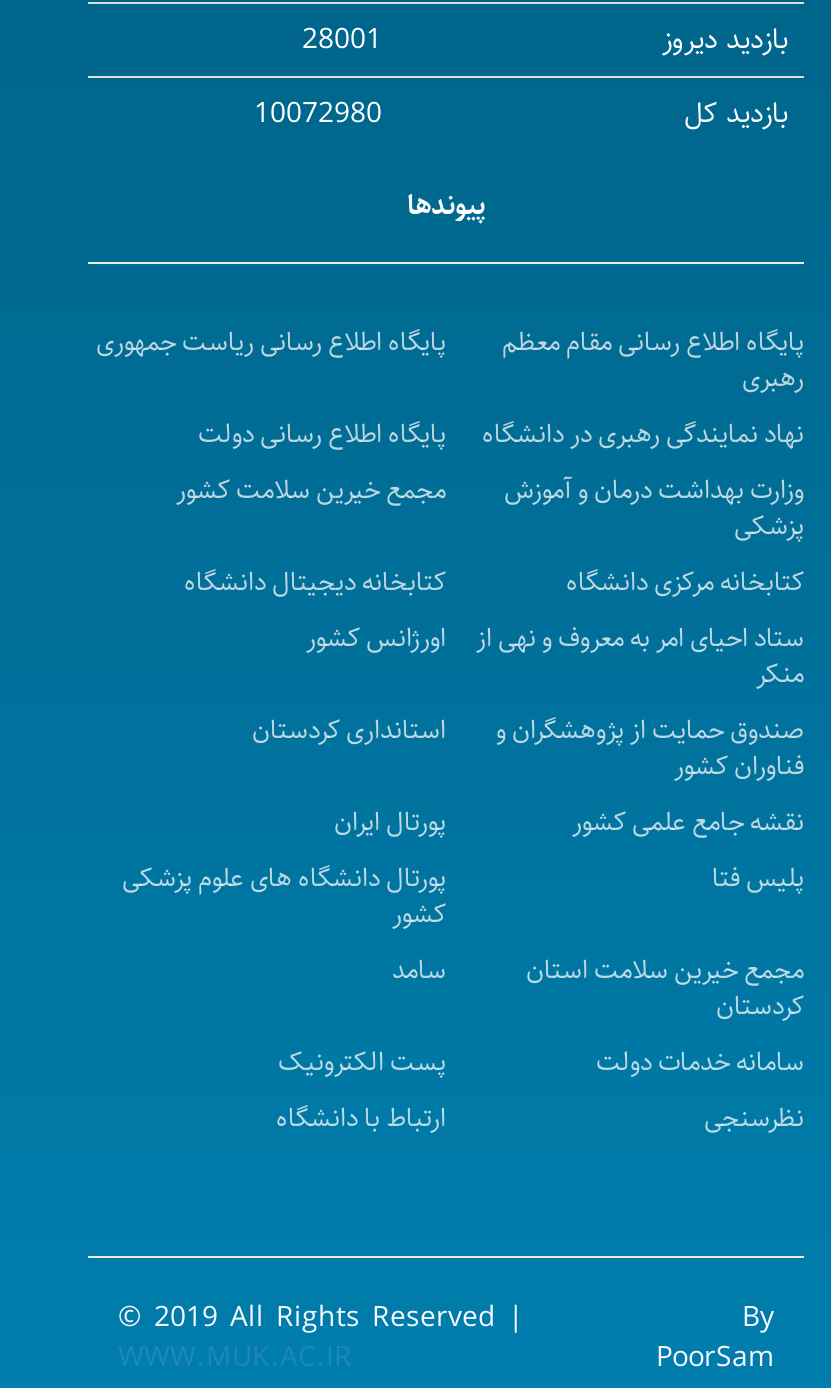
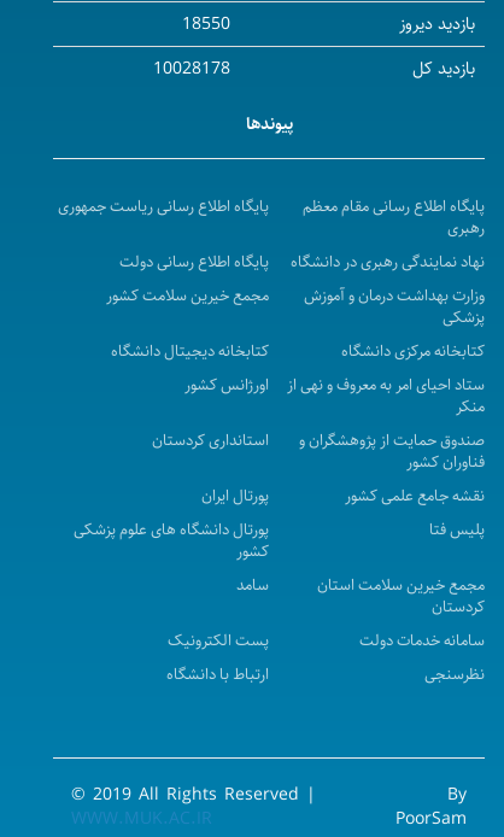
[302,18,382,62] 28001 -> [182,11,230,37] 18550
[254,92,382,136] 10072980 -> [153,55,230,82] 10028178

